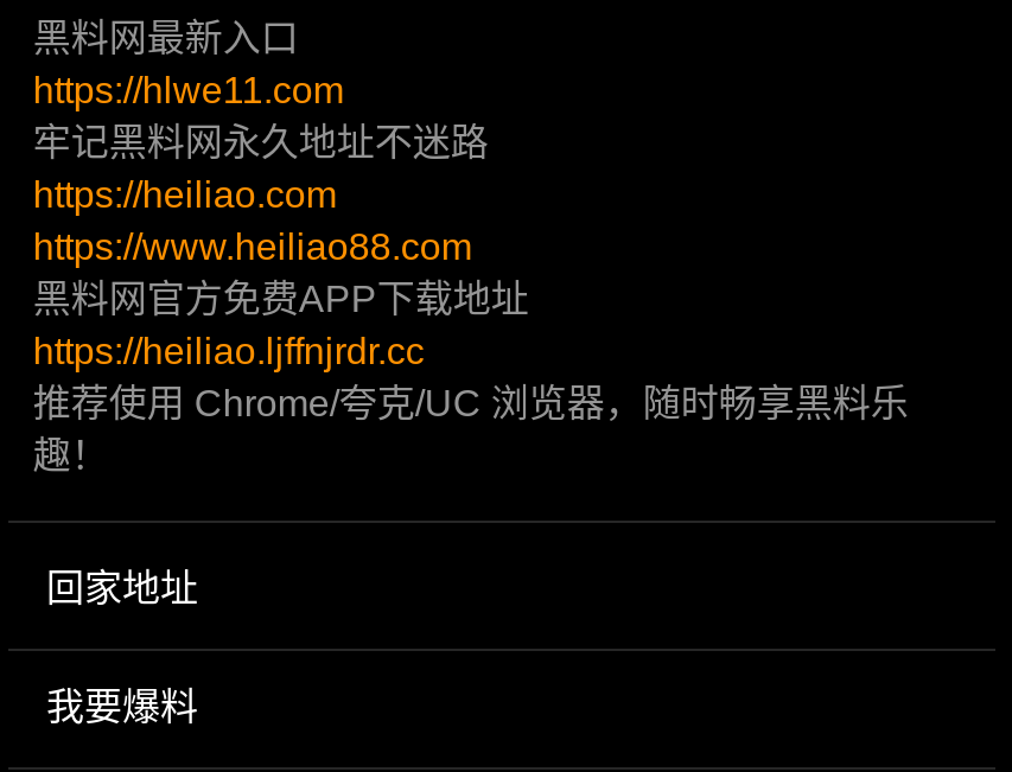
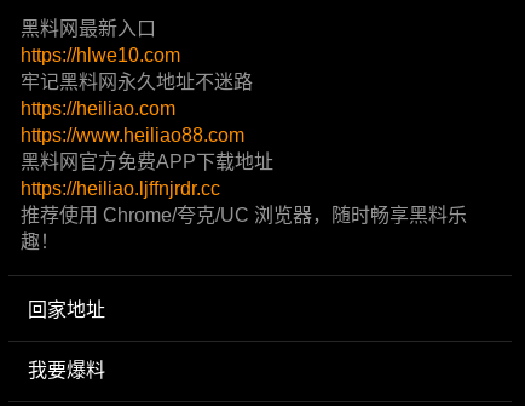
[33,69,344,110] https://hlwe11.com -> [21,45,181,65] https://hlwe10.com

